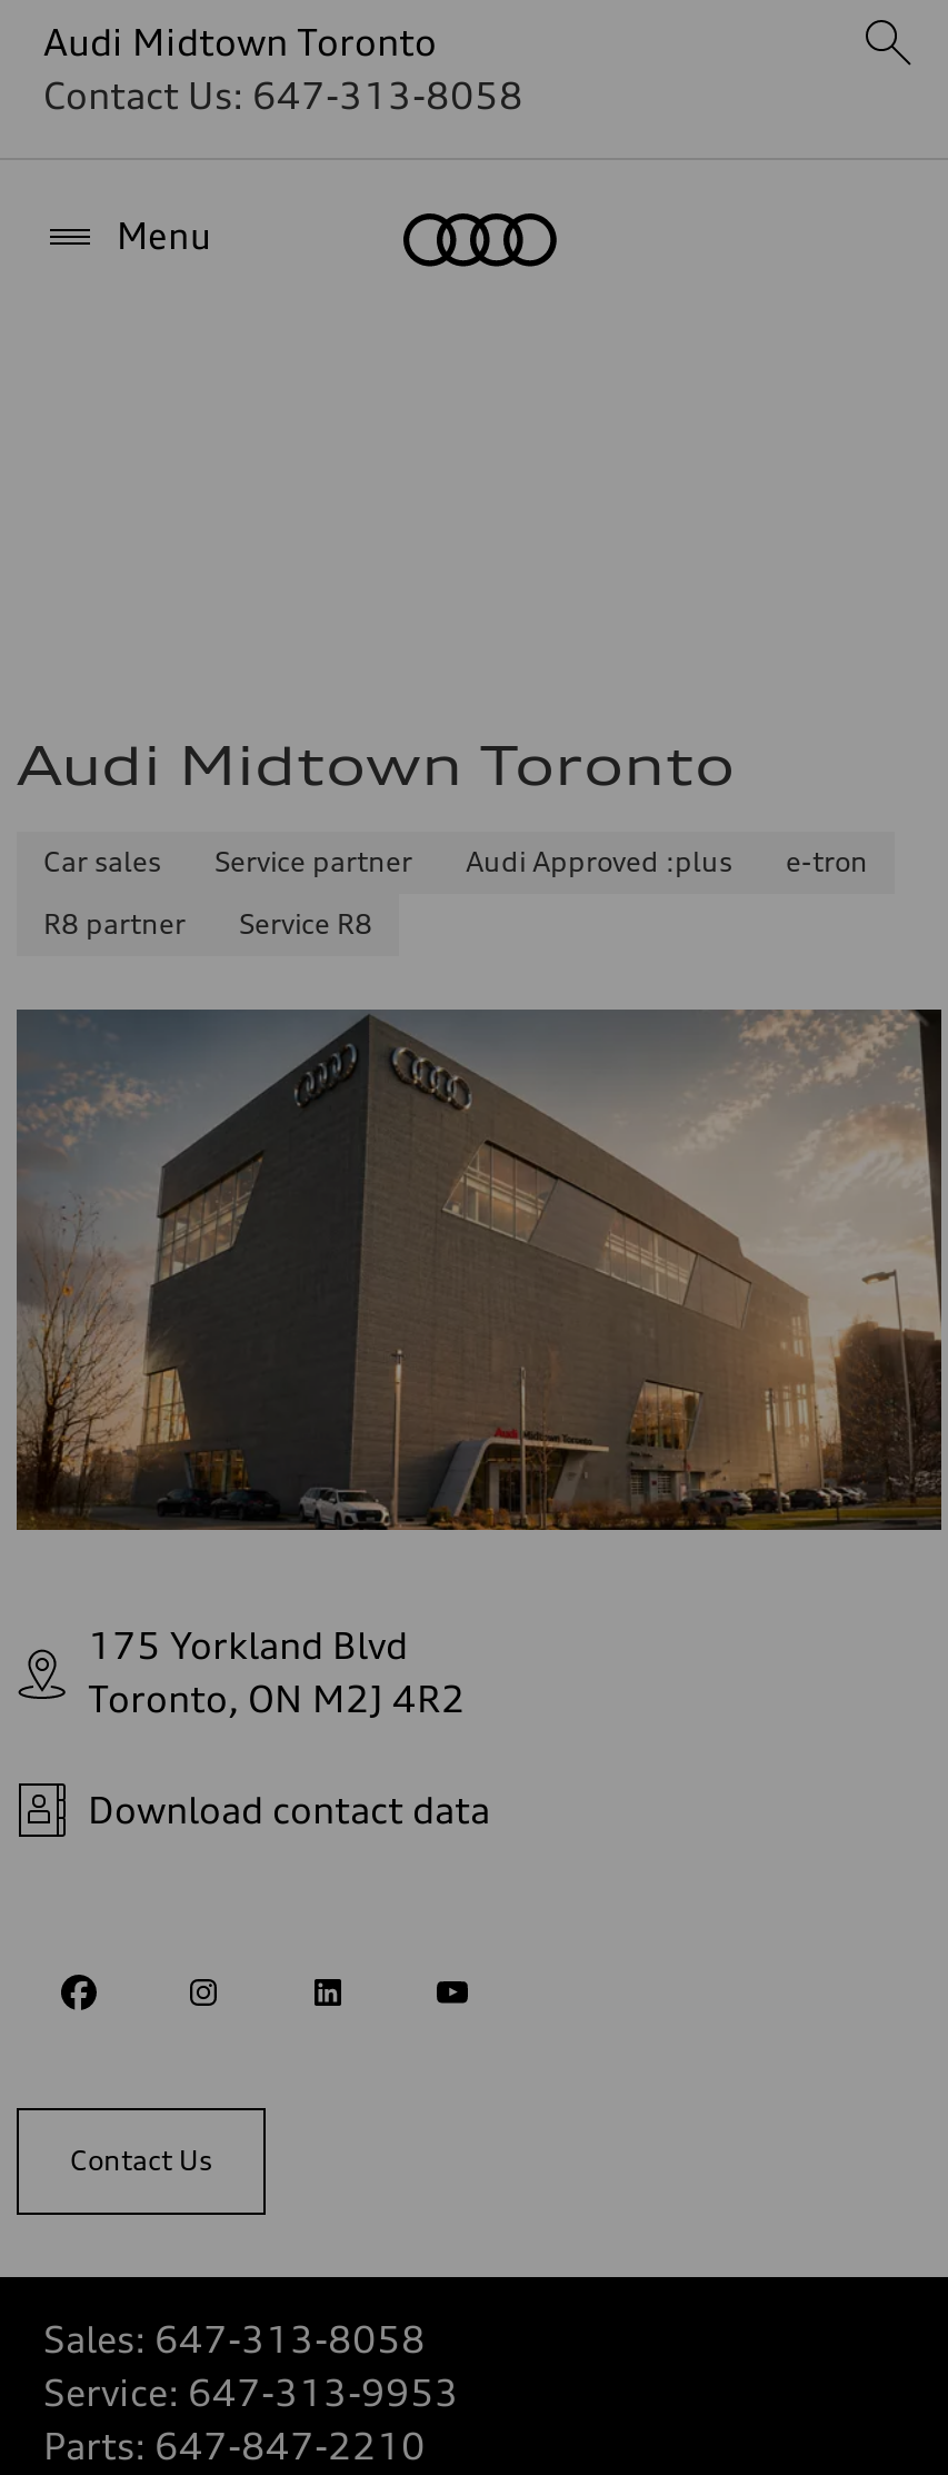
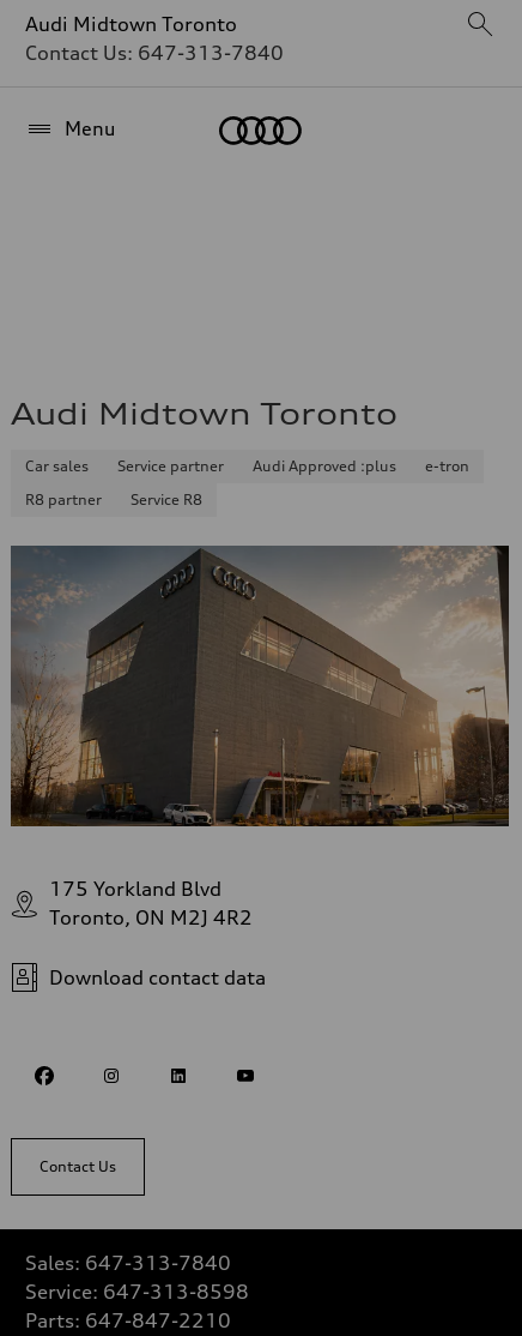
[43,73,523,118] Contact Us: 647-313-8058 -> [25,41,284,65] Contact Us: 647-313-7840
[43,2317,426,2362] Sales: 647-313-8058 -> [25,1251,231,1275] Sales: 647-313-7840
[43,2370,459,2415] Service: 647-313-9953 -> [25,1280,249,1304] Service: 647-313-8598

